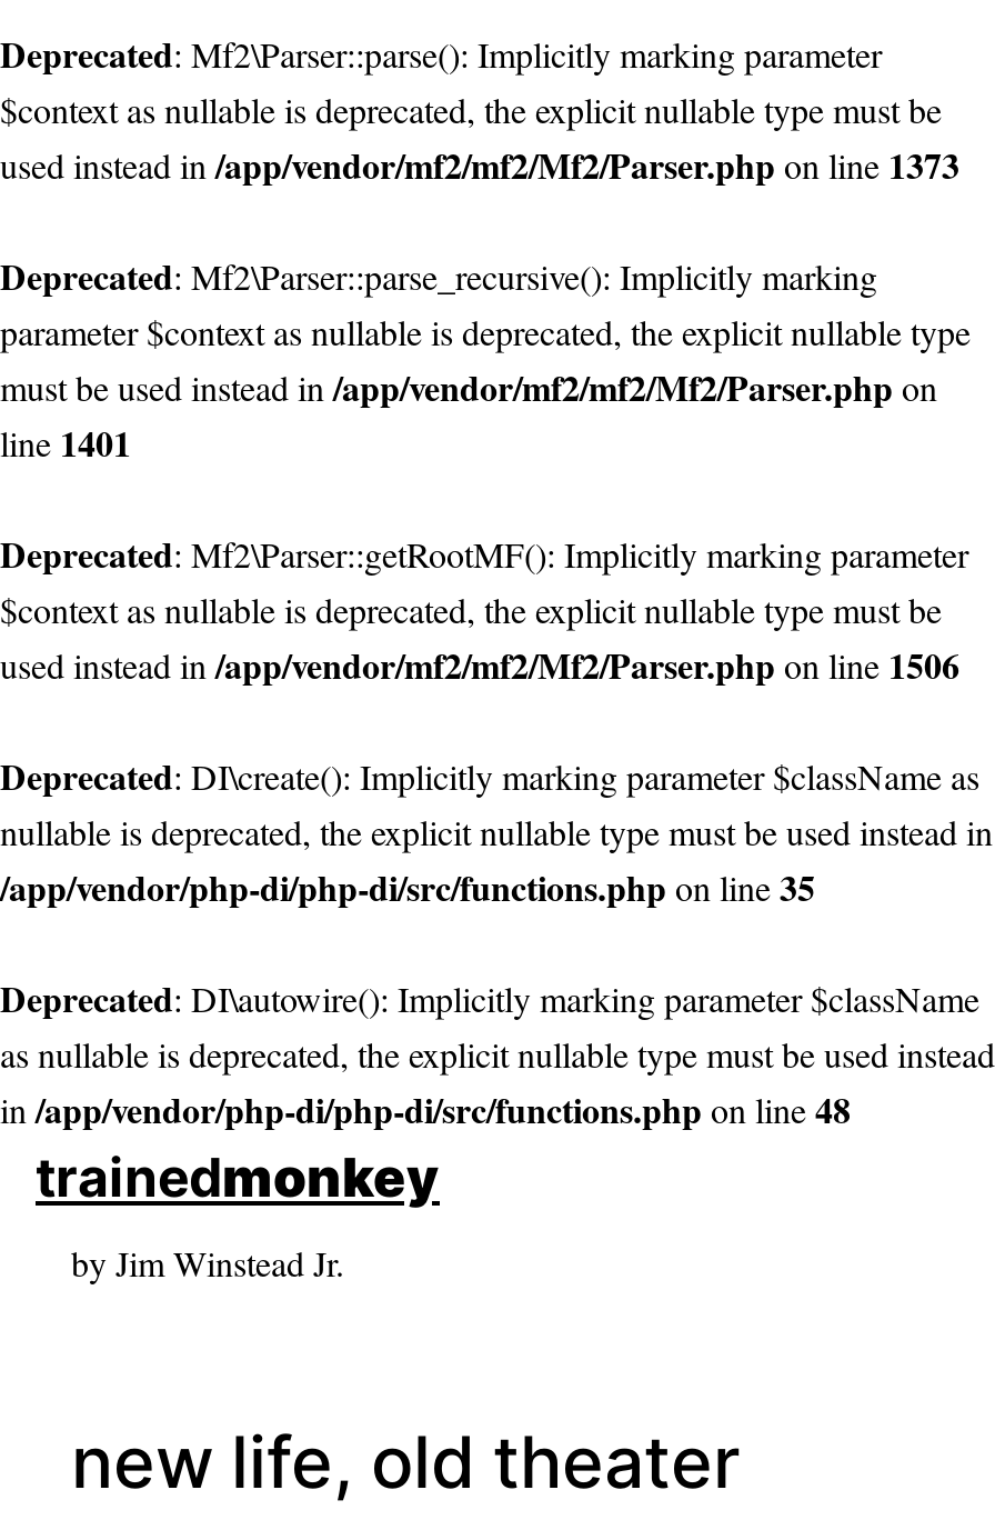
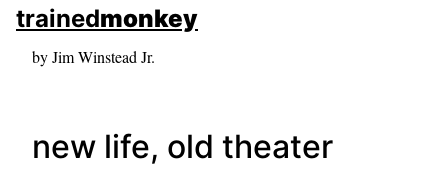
[0,28,995,1134] Deprecated: Mf2\Parser::parse(): Implicitly marking parameter | $context as nullable is deprecated, the explicit nullable type must be | used instead in /app/vendor/mf2/mf2/Mf2/Parser.php on line 1373 | Deprecated: Mf2\Parser::parse_recursive(): Implicitly marking | parameter $context as nullable is deprecated, the explicit nullable type | must be used instead in /app/vendor/mf2/mf2/Mf2/Parser.php on | line 1401 | Deprecated: Mf2\Parser::getRootMF(): Implicitly marking parameter | $context as nullable is deprecated, the explicit nullable type must be | used instead in /app/vendor/mf2/mf2/Mf2/Parser.php on line 1506 | Deprecated: DI\create(): Implicitly marking parameter $className as | nullable is deprecated, the explicit nullable type must be used instead in | /app/vendor/php-di/php-di/src/functions.php on line 35 | Deprecated: DI\autowire(): Implicitly marking parameter $className | as nullable is deprecated, the explicit nullable type must be used instead | in /app/vendor/php-di/php-di/src/functions.php on line 48 -> none

